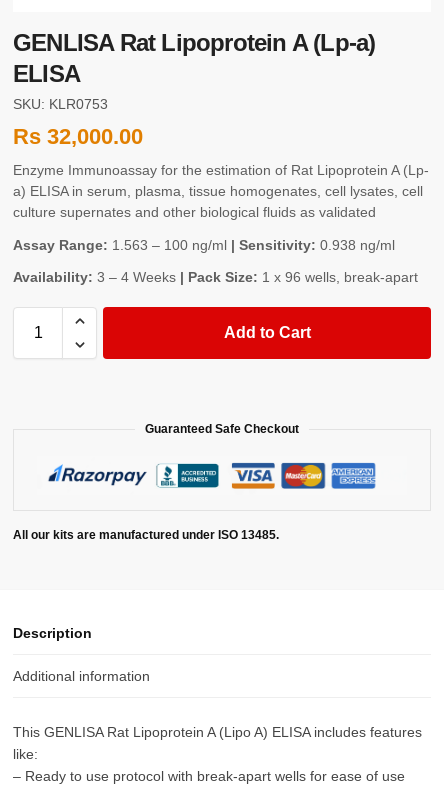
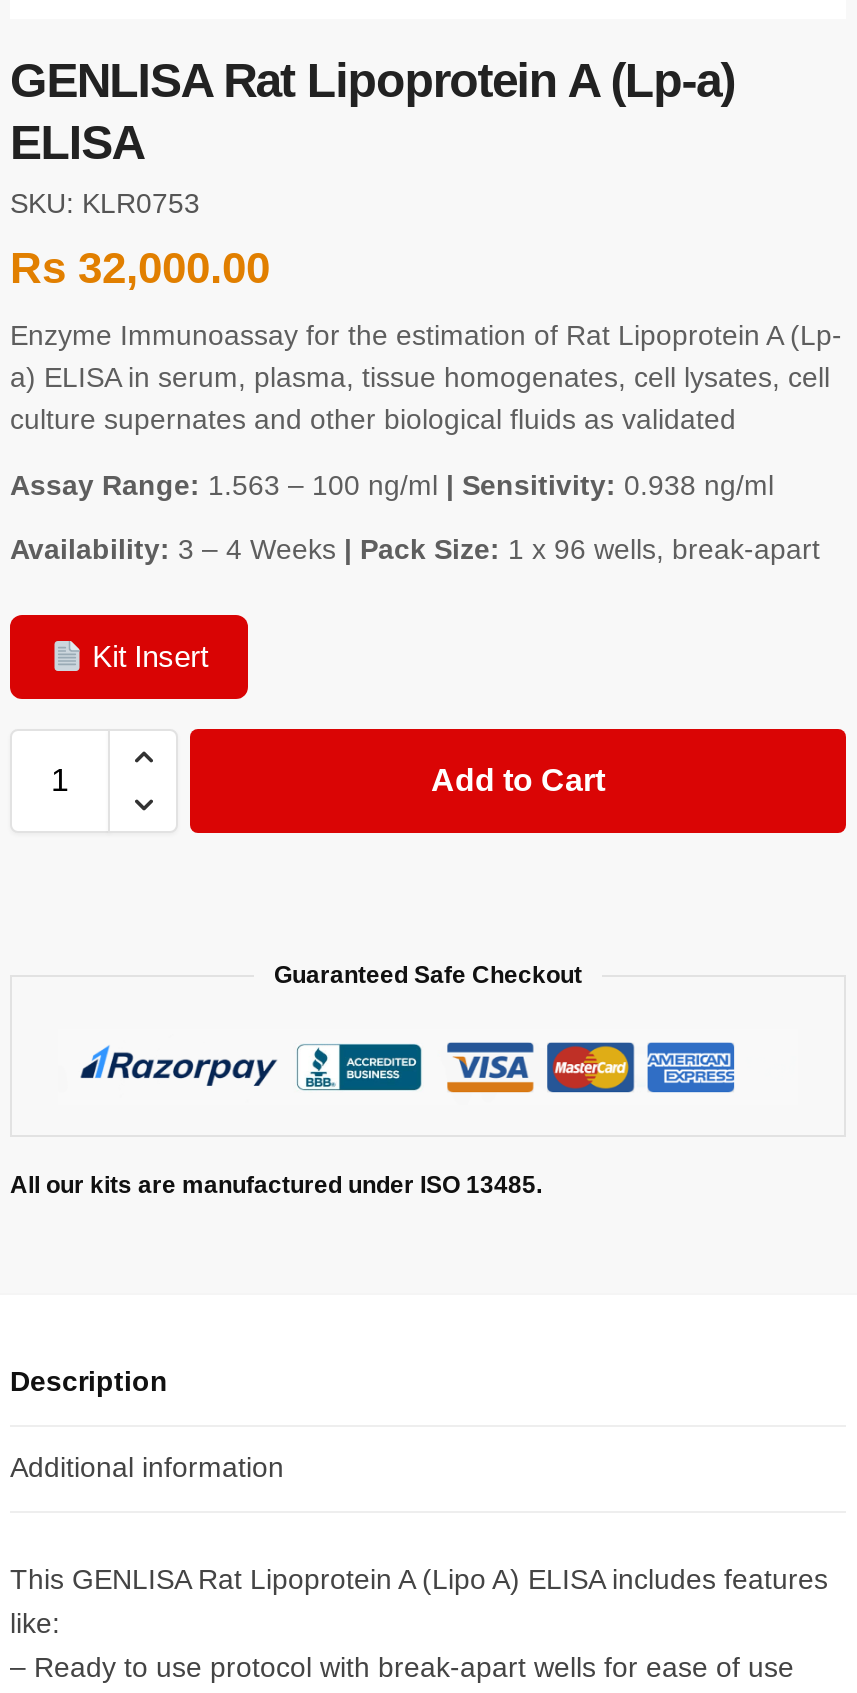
none -> [84,639,208,673] Kit Insert

